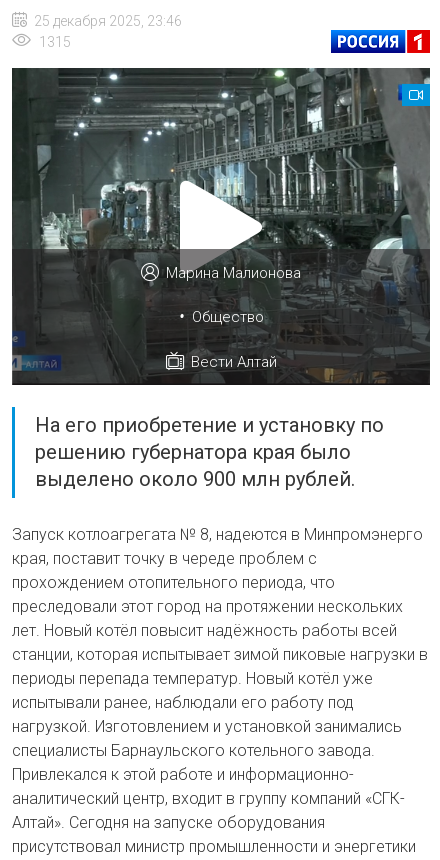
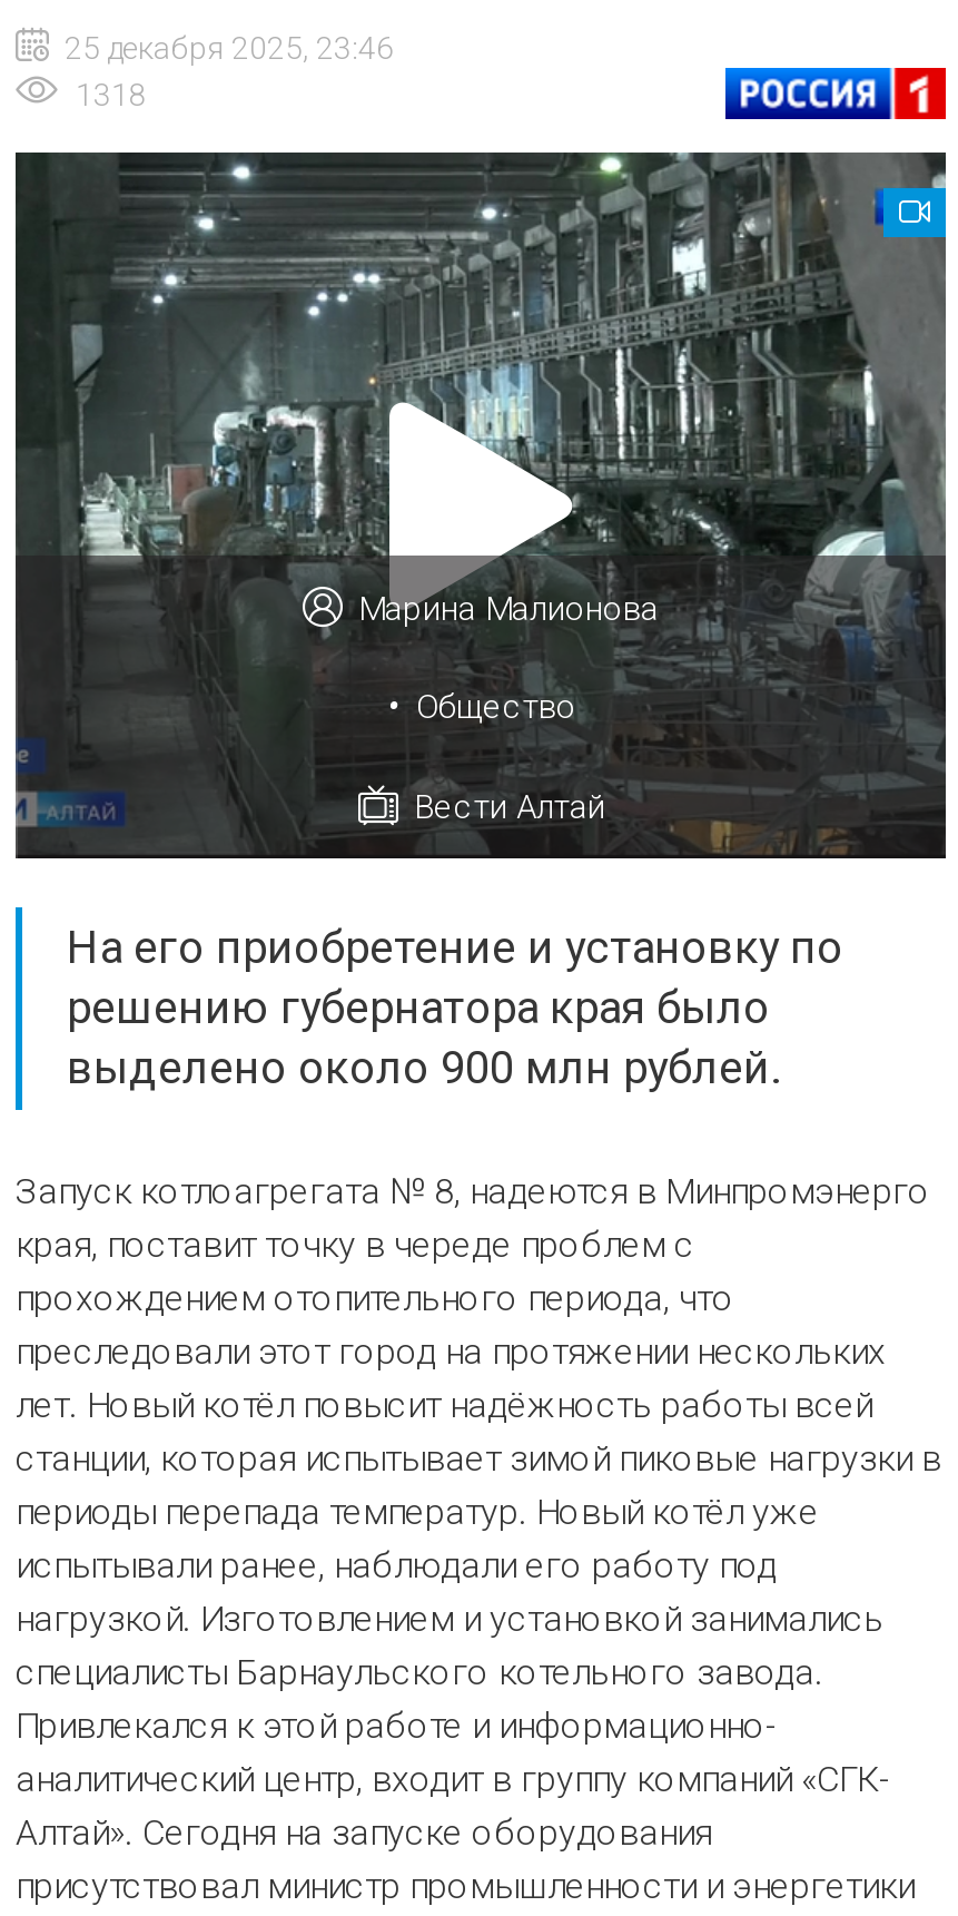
[36,34,71,50] 1315 -> [69,77,147,113] 1318

